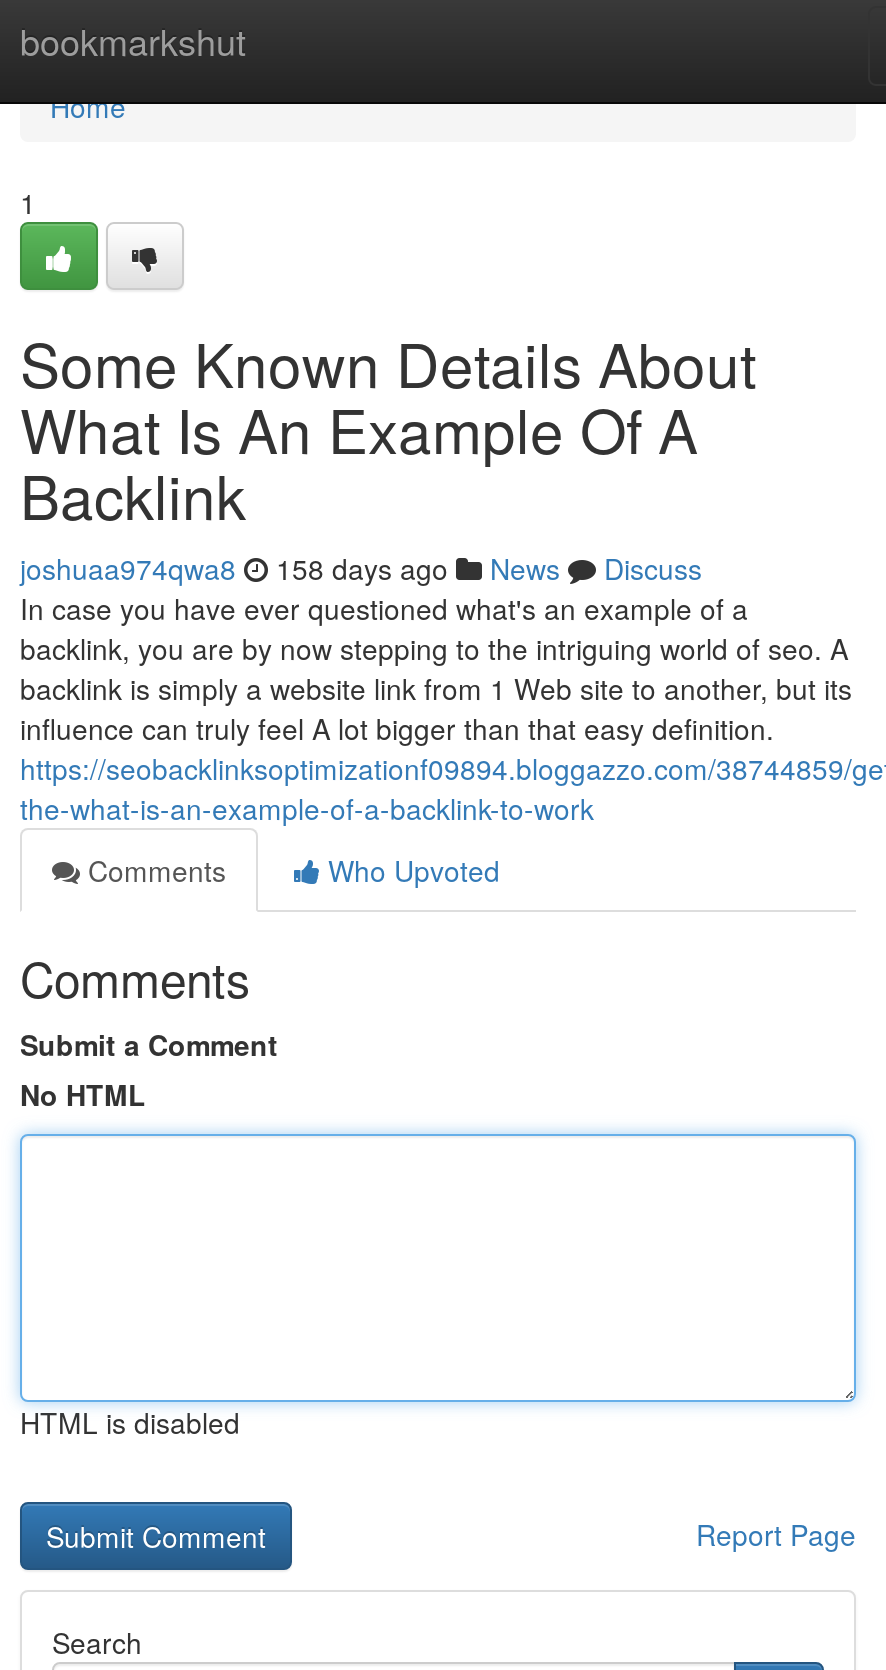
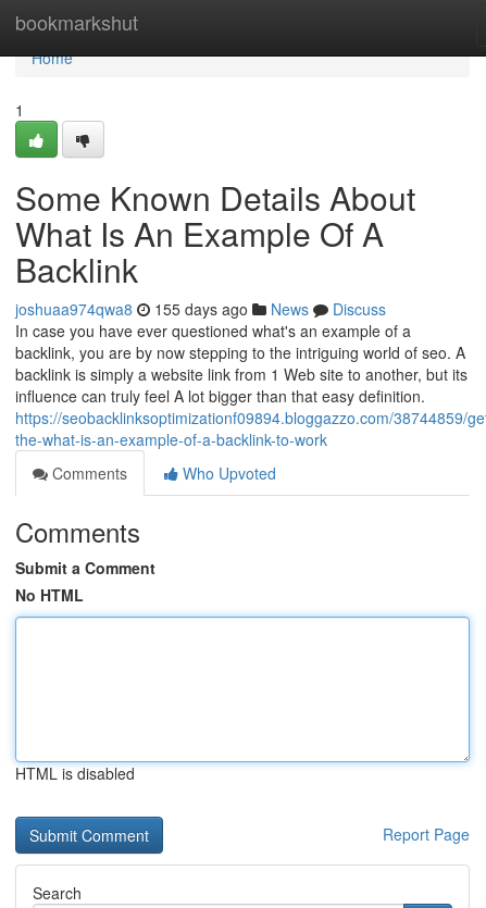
[20,548,702,588] joshuaa974qwa8 158 days ago News Discuss -> [15,298,386,320] joshuaa974qwa8 155 days ago News Discuss

